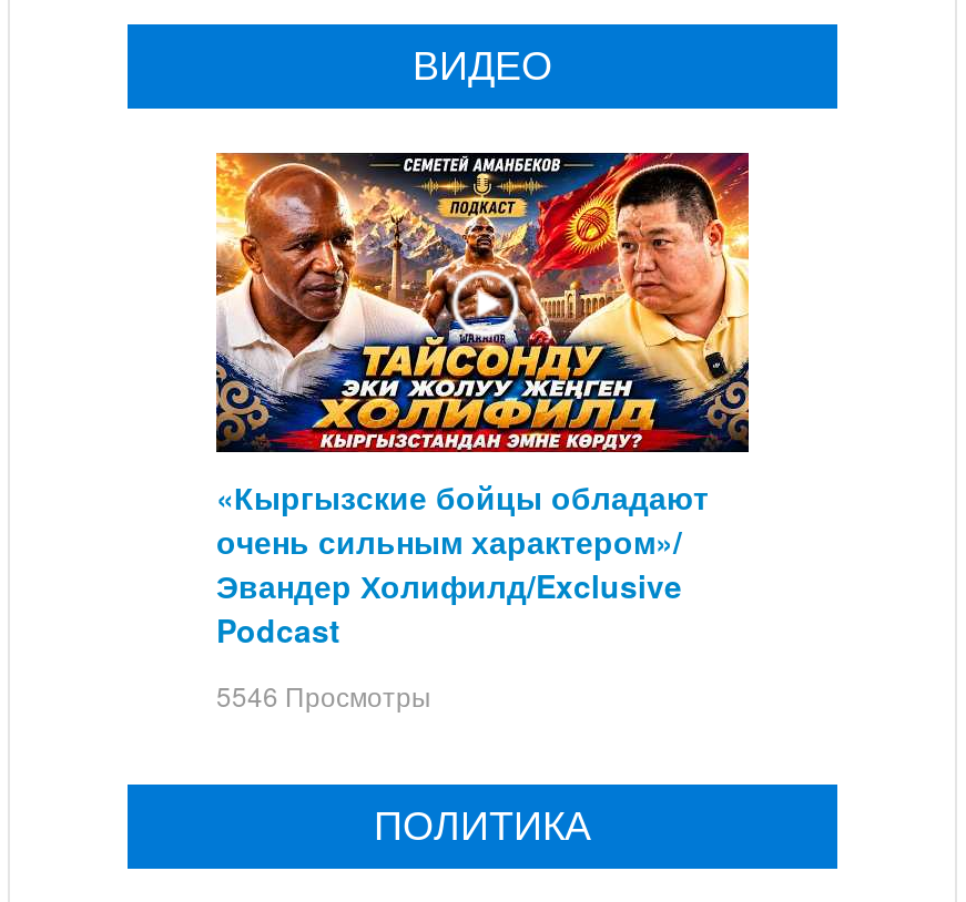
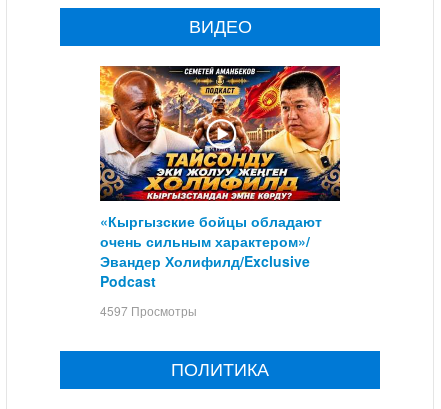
[216,676,431,713] 5546 Просмотры -> [100,302,197,319] 4597 Просмотры

